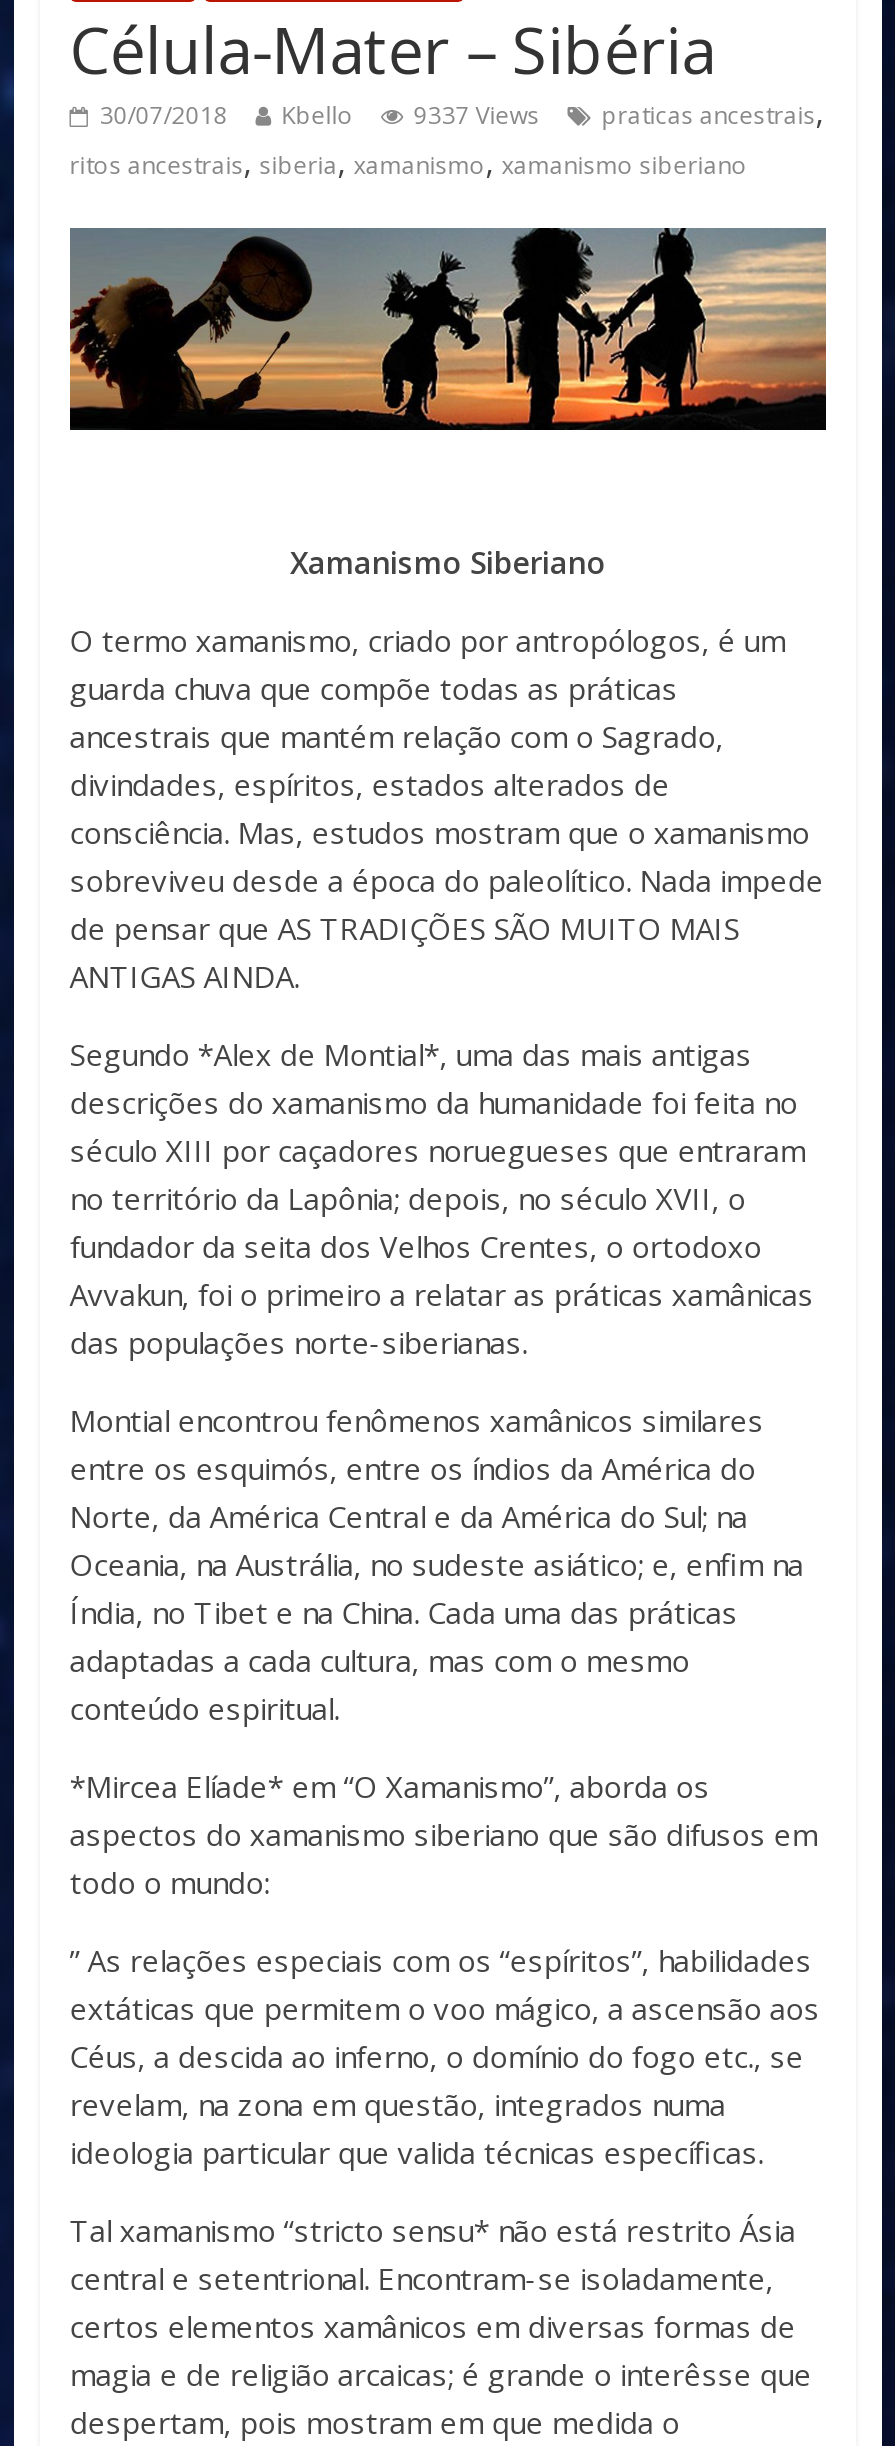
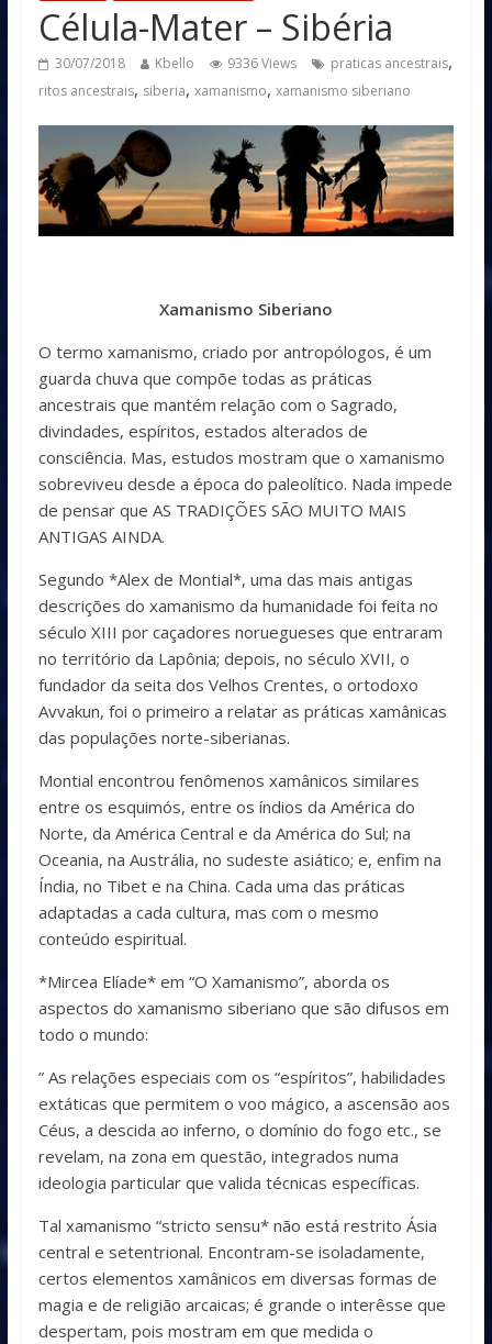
[100,90,824,134] 30/07/2018 Kbello 9337 Views praticas ancestrais, -> [55,49,452,74] 30/07/2018 Kbello 9336 Views praticas ancestrais,

